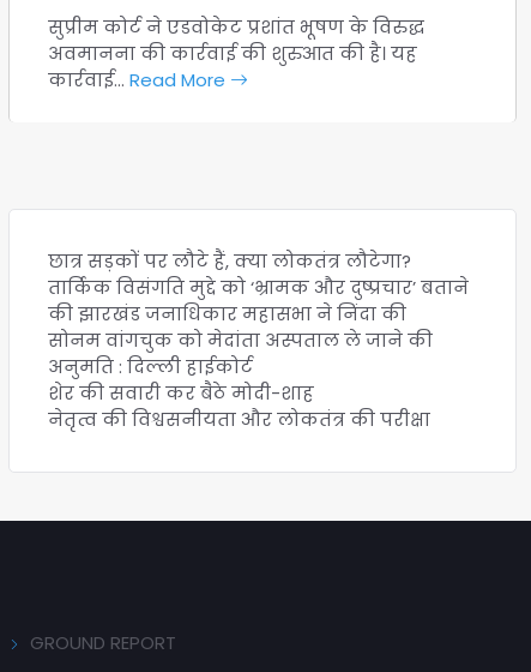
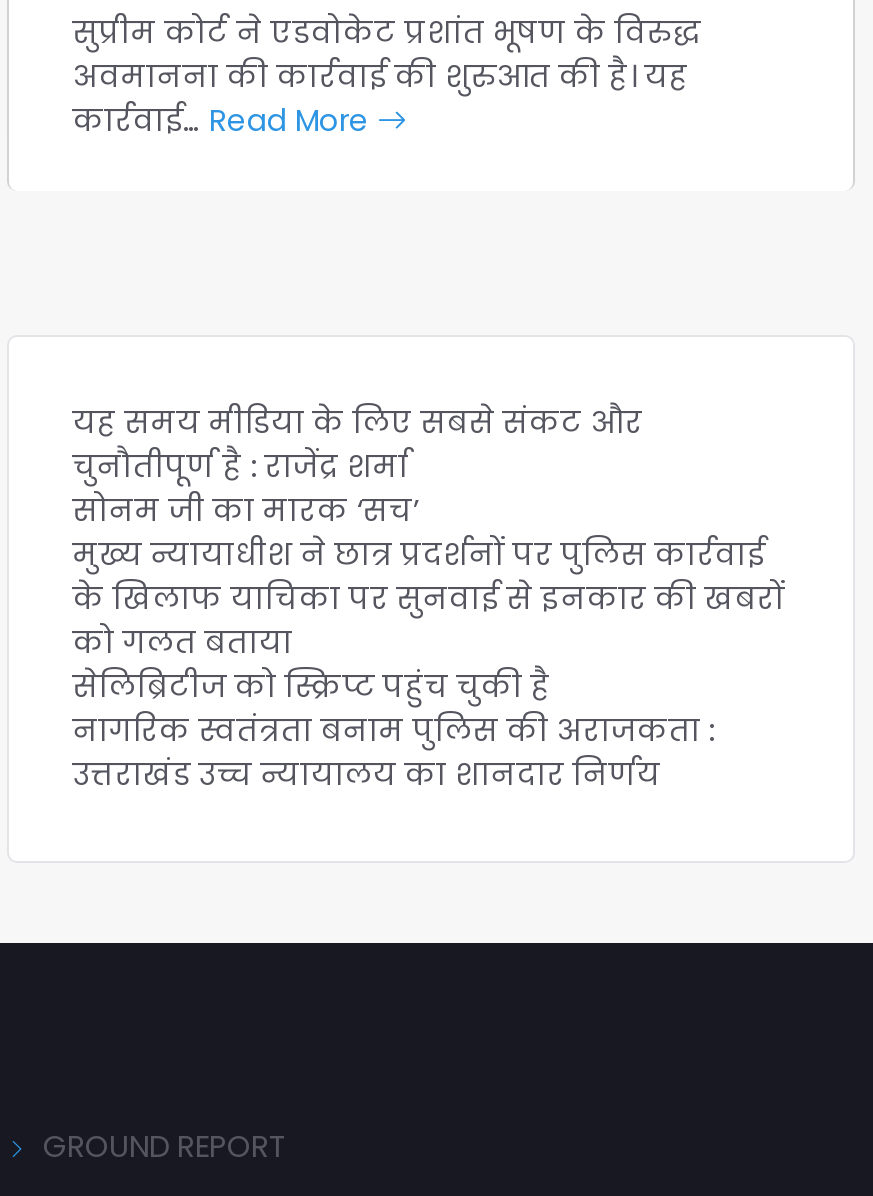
[48,248,469,432] छात्र सड़कों पर लौटे हैं, क्या लोकतंत्र लौटेगा? | तार्किक विसंगति मुद्दे को ‘भ्रामक और दुष्प्रचार’ बताने | की झारखंड जनाधिकार महासभा ने निंदा की | सोनम वांगचुक को मेदांता अस्पताल ले जाने की | अनुमति : दिल्ली हाईकोर्ट | शेर की सवारी कर बैठे मोदी-शाह | नेतृत्व की विश्वसनीयता और लोकतंत्र की परीक्षा -> [73,401,785,795] यह समय मीडिया के लिए सबसे संकट और | चुनौतीपूर्ण है : राजेंद्र शर्मा | सोनम जी का मारक ‘सच’ | मुख्य न्यायाधीश ने छात्र प्रदर्शनों पर पुलिस कार्रवाई | के खिलाफ याचिका पर सुनवाई से इनकार की खबरों | को गलत बताया | सेलिब्रिटीज को स्क्रिप्ट पहुंच चुकी है | नागरिक स्वतंत्रता बनाम पुलिस की अराजकता : | उत्तराखंड उच्च न्यायालय का शानदार निर्णय

